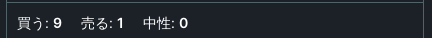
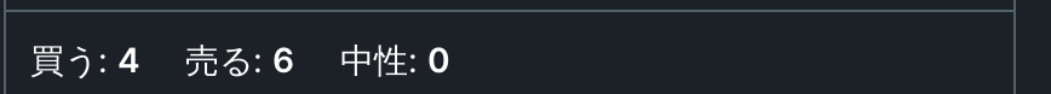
[17,13,62,30] 買う: 9 -> [30,37,139,78] 買う: 4
[81,13,124,30] 売る: 1 -> [185,37,294,78] 売る: 6

